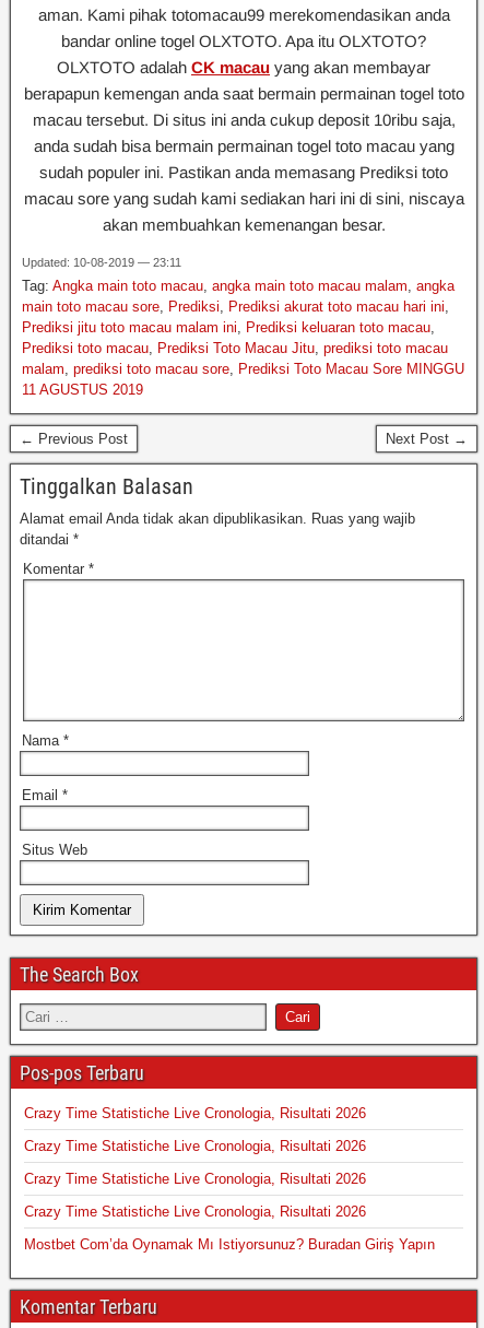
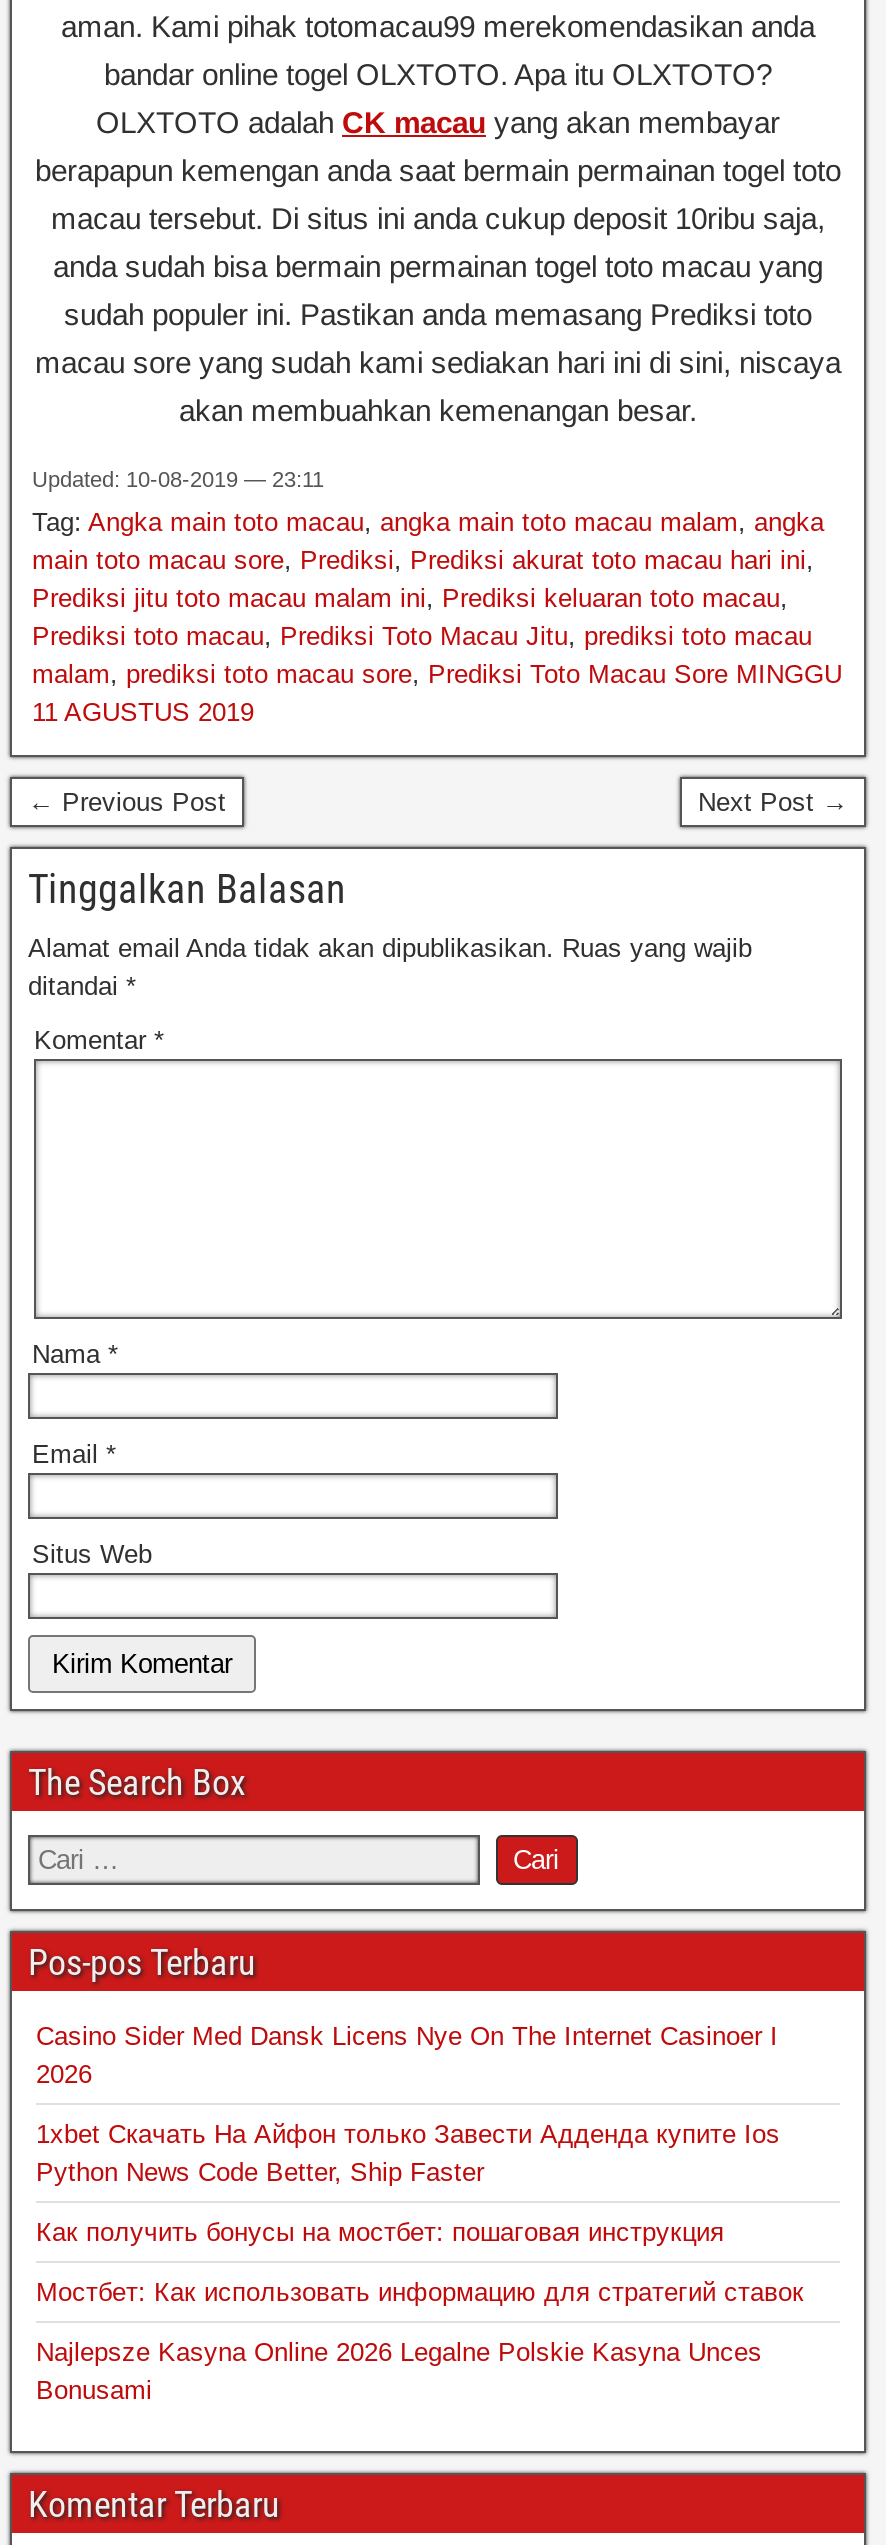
[24,1105,366,1121] Crazy Time Statistiche Live Cronologia, Risultati 2026 -> [36,2021,778,2089] Casino Sider Med Dansk Licens Nye On The Internet Casinoer I | 2026
[24,1138,366,1154] Crazy Time Statistiche Live Cronologia, Risultati 2026 -> [36,2119,780,2187] 1xbet Скачать На Айфон только Завести Адденда купите Ios | Python News Code Better, Ship Faster
[24,1171,366,1187] Crazy Time Statistiche Live Cronologia, Risultati 2026 -> [36,2217,724,2247] Как получить бонусы на мостбет: пошаговая инструкция
[24,1203,366,1220] Crazy Time Statistiche Live Cronologia, Risultati 2026 -> [36,2277,804,2307] Мостбет: Как использовать информацию для стратегий ставок
[24,1236,435,1253] Mostbet Com’da Oynamak Mı Istiyorsunuz? Buradan Giriş Yapın -> [36,2337,762,2405] Najlepsze Kasyna Online 2026 Legalne Polskie Kasyna Unces | Bonusami

